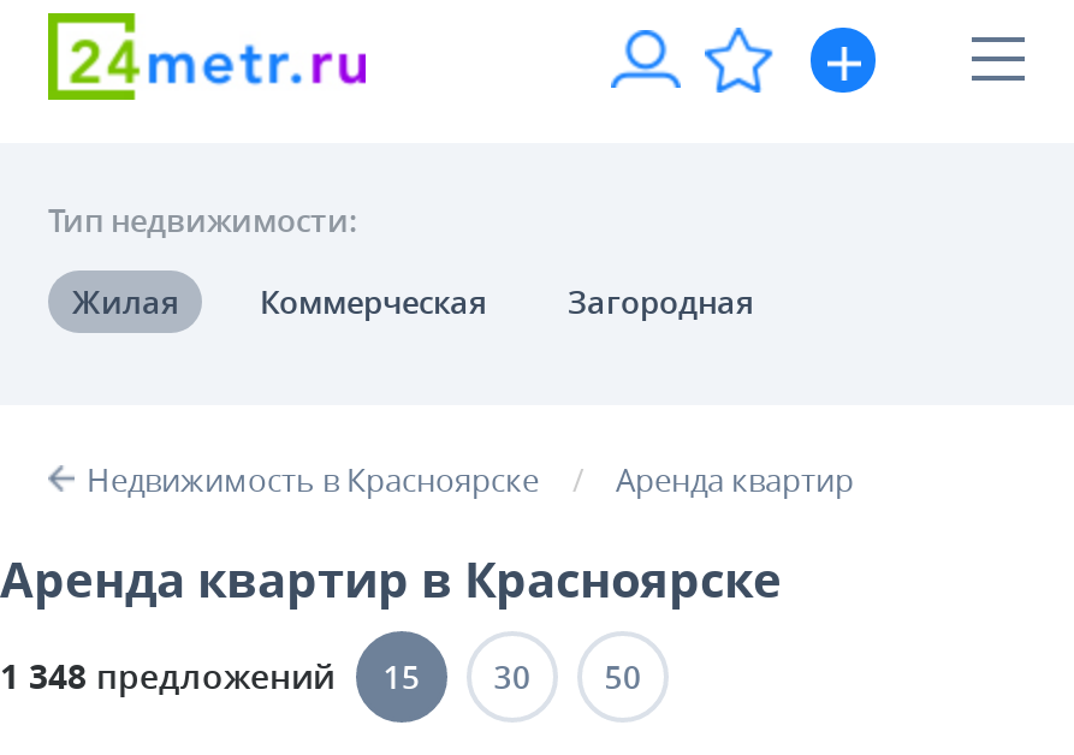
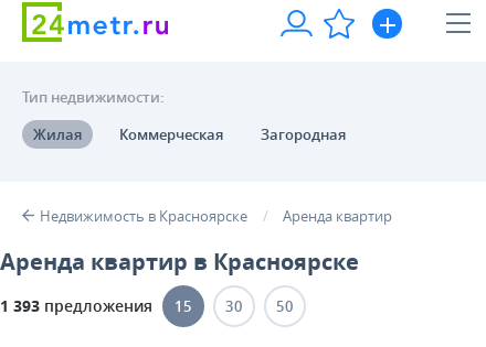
[0,653,642,699] 1 348 предложений 15 30 50 -> [0,295,294,316] 1 393 предложения 15 30 50

